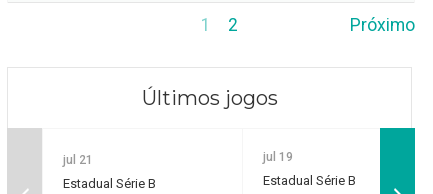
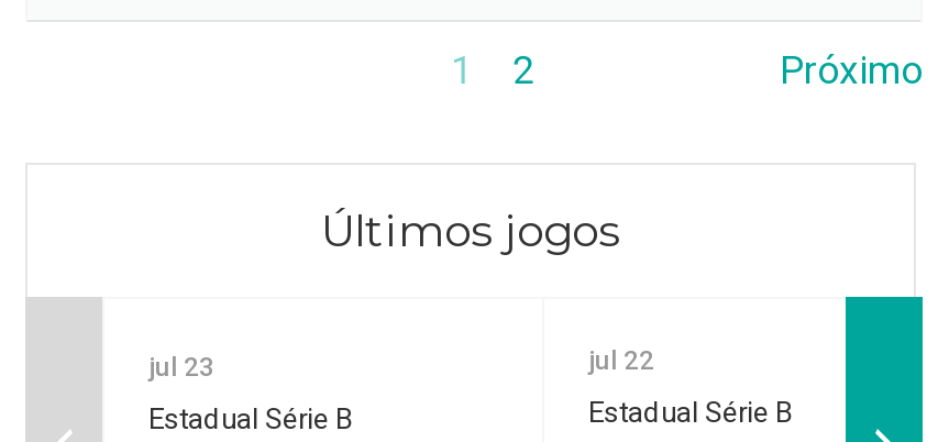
[63,153,93,167] jul 21 -> [148,351,214,382] jul 23
[263,150,293,164] jul 19 -> [588,344,654,375] jul 22

